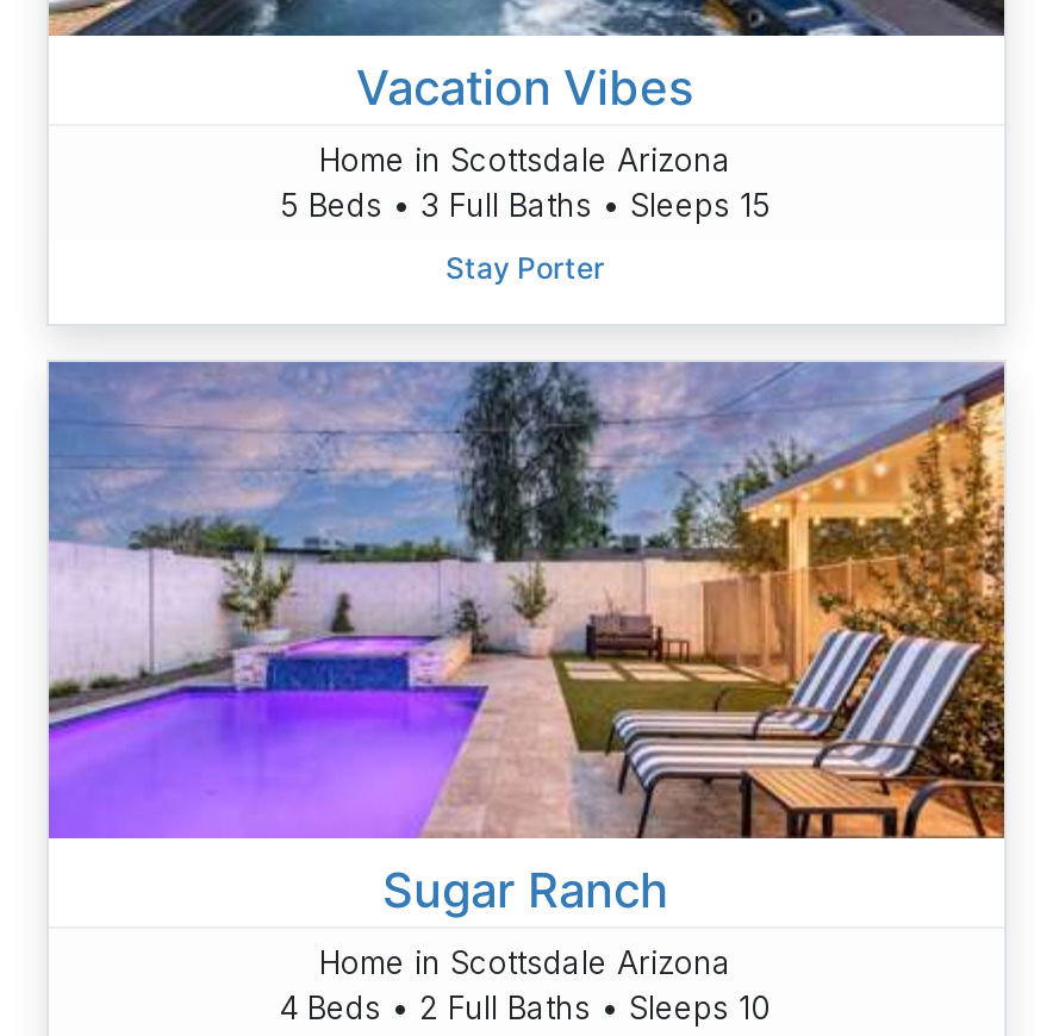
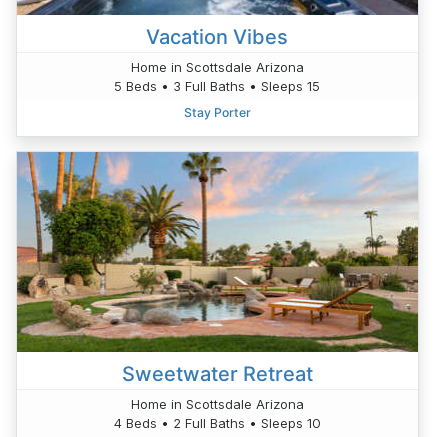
[46,360,1007,918] [image] | Sugar Ranch -> [16,151,418,386] [image] | Sweetwater Retreat

